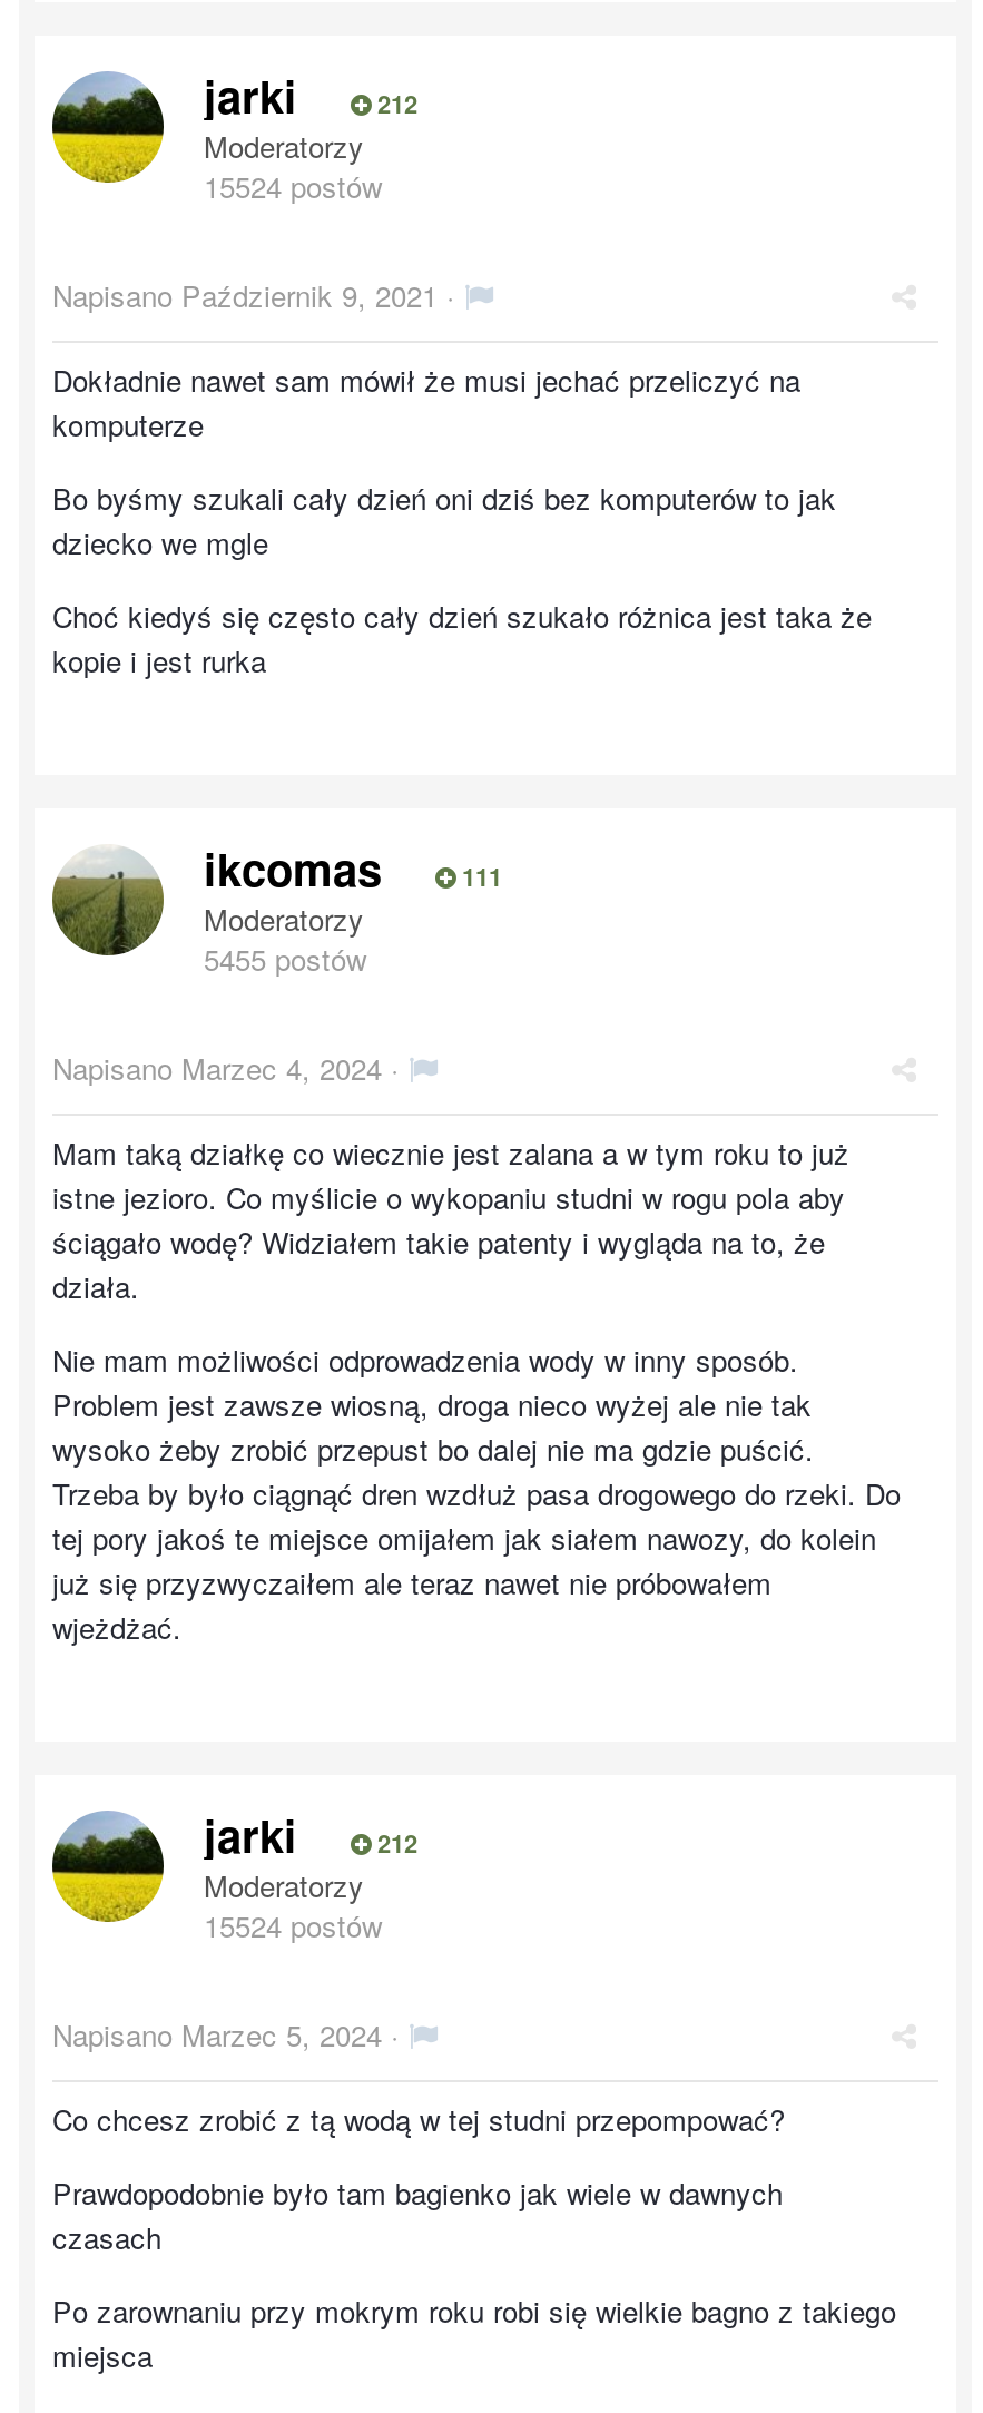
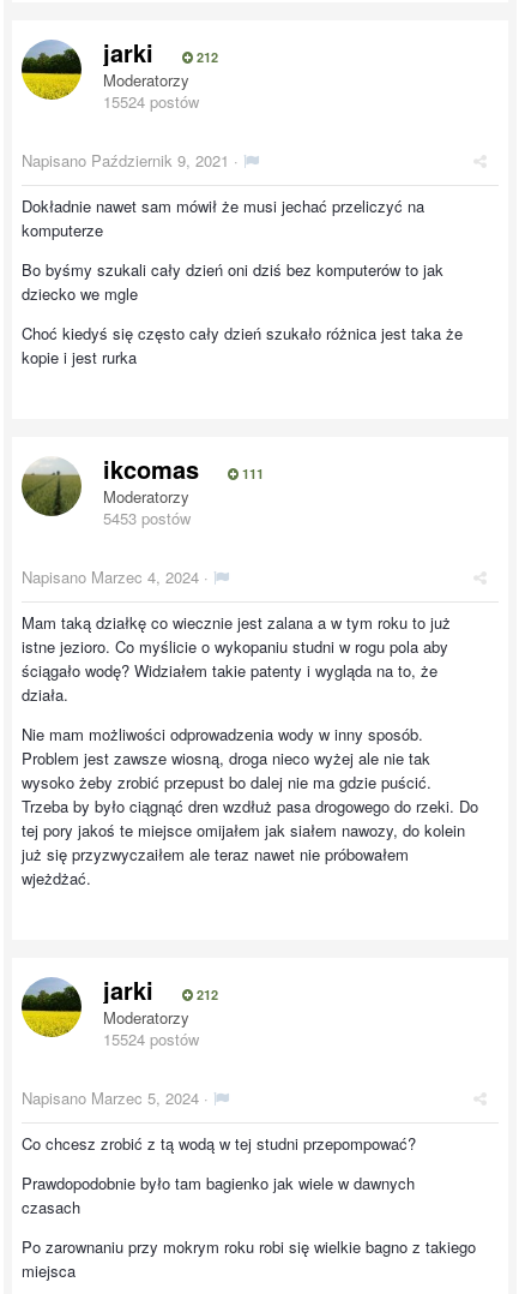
[204,938,366,980] 5455 postów -> [103,507,191,529] 5453 postów

